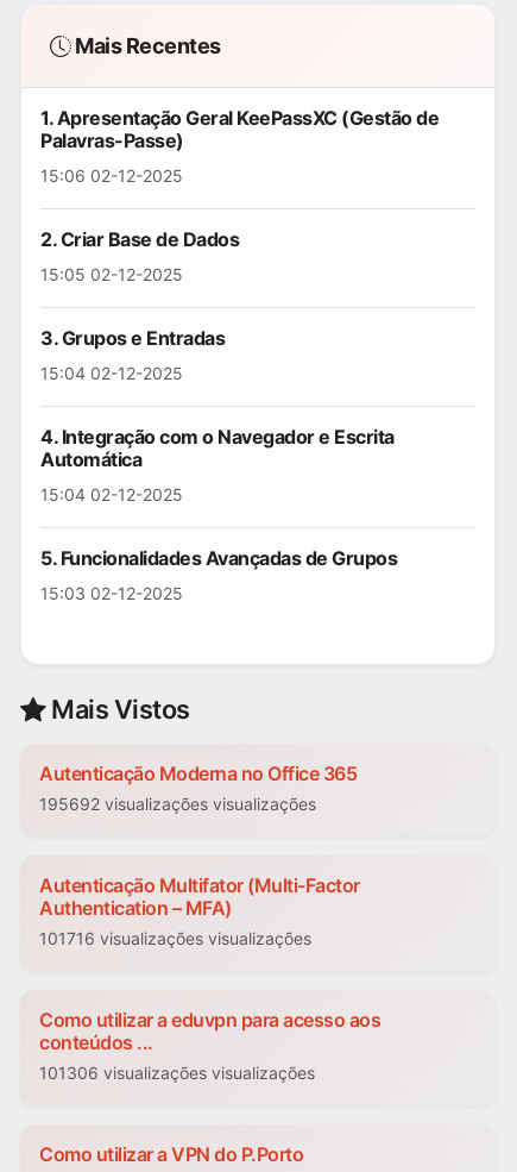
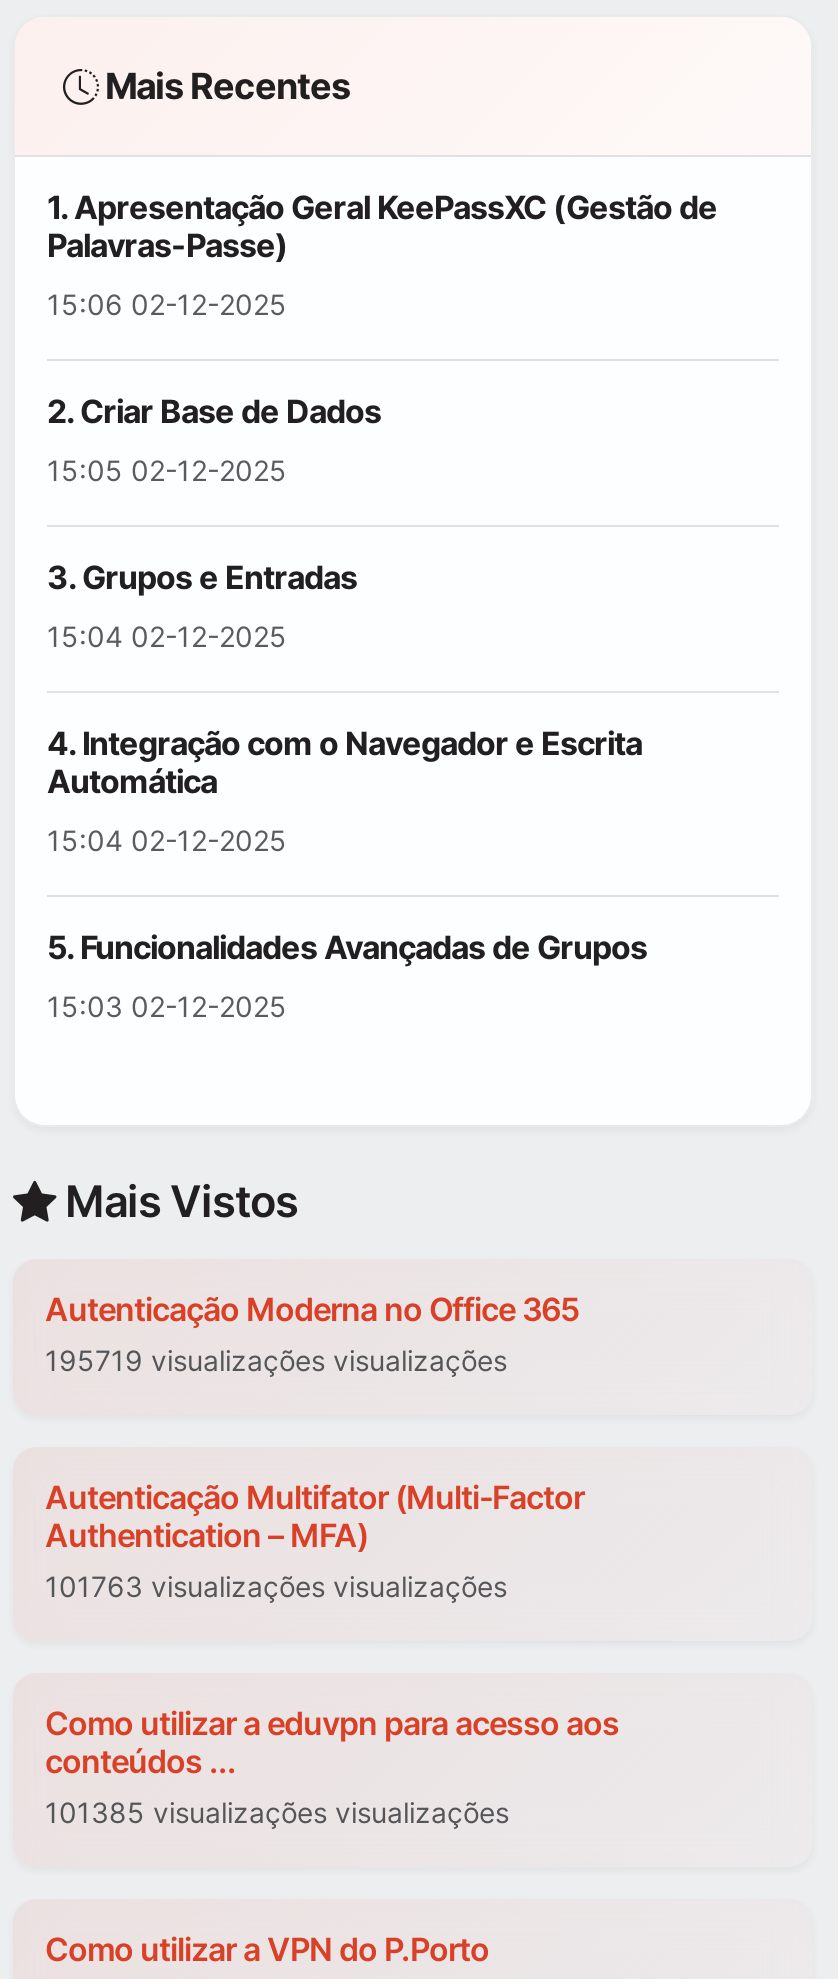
[39,794,316,814] 195692 visualizações visualizações -> [45,1344,507,1378] 195719 visualizações visualizações
[39,929,311,949] 101716 visualizações visualizações -> [45,1570,507,1604] 101763 visualizações visualizações
[39,1063,315,1083] 101306 visualizações visualizações -> [45,1796,509,1830] 101385 visualizações visualizações

